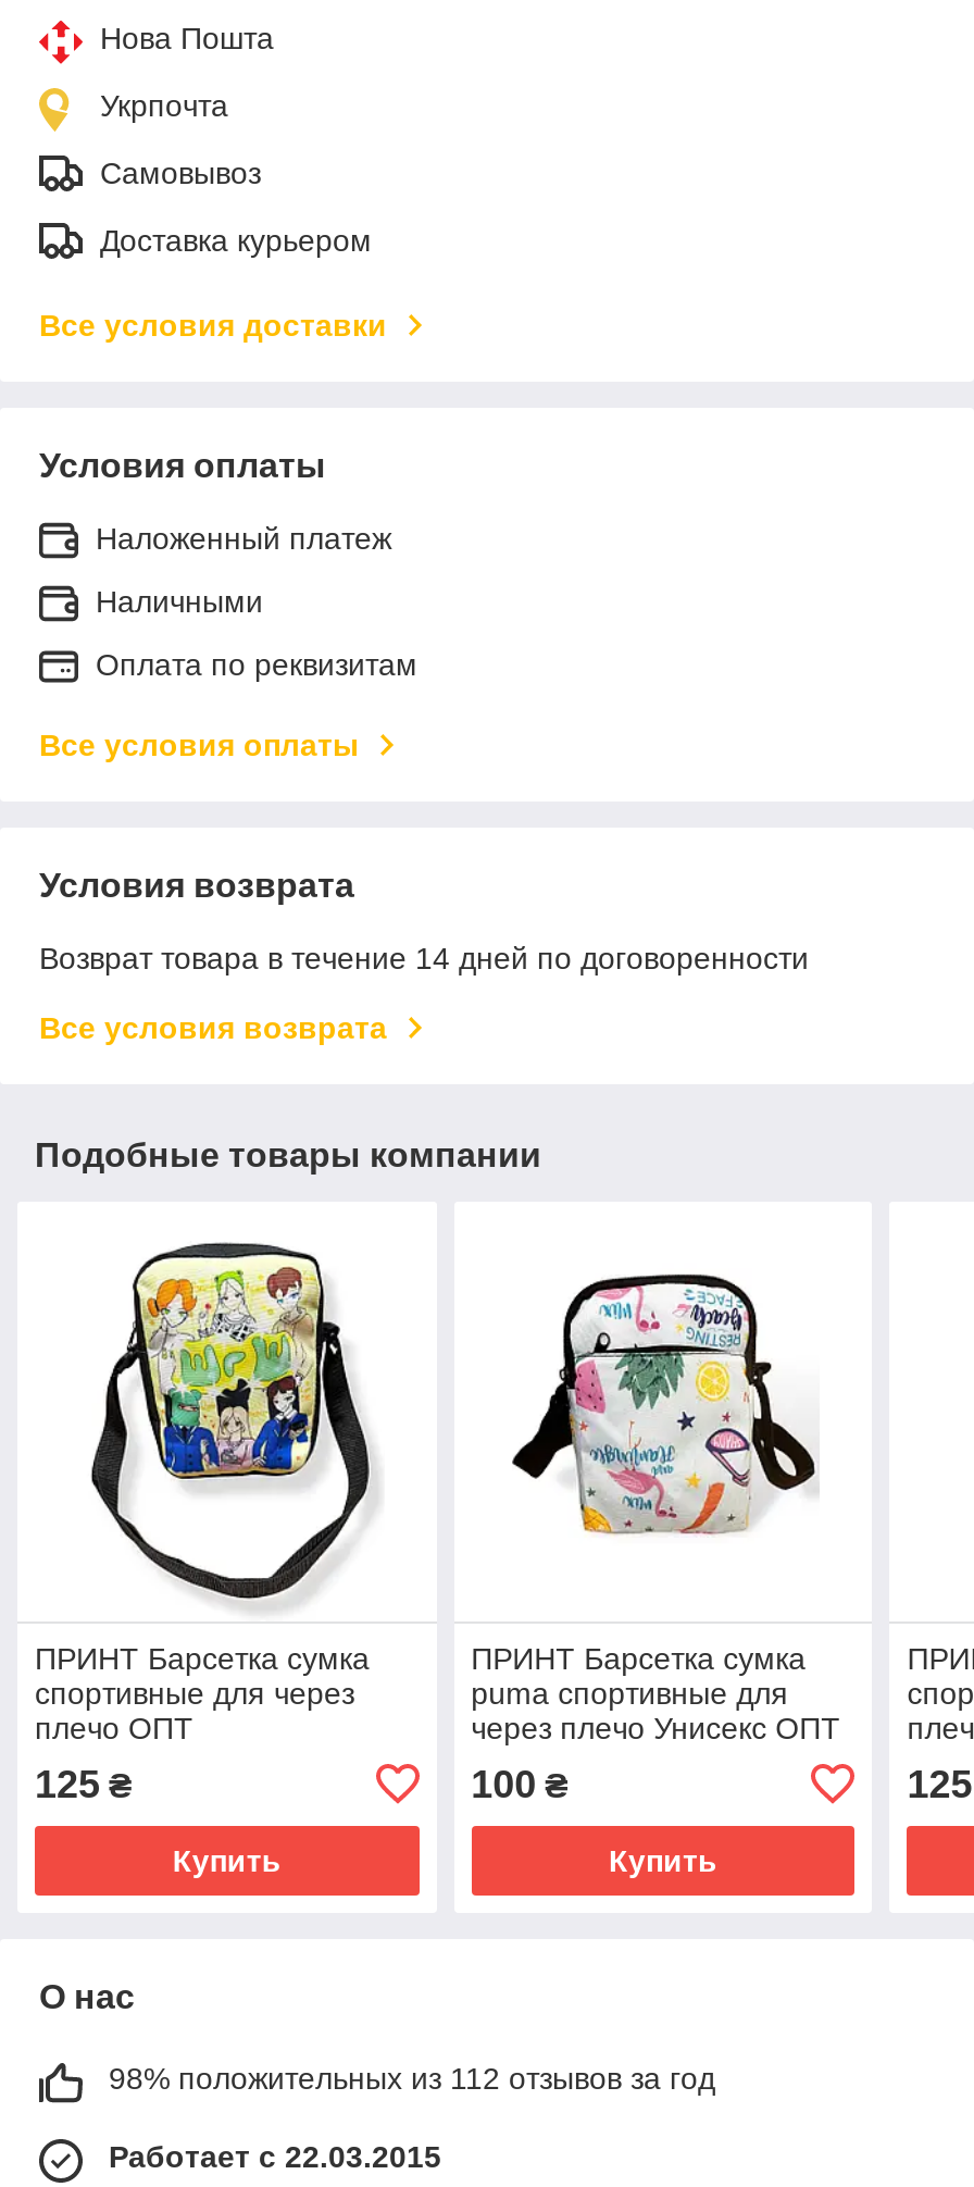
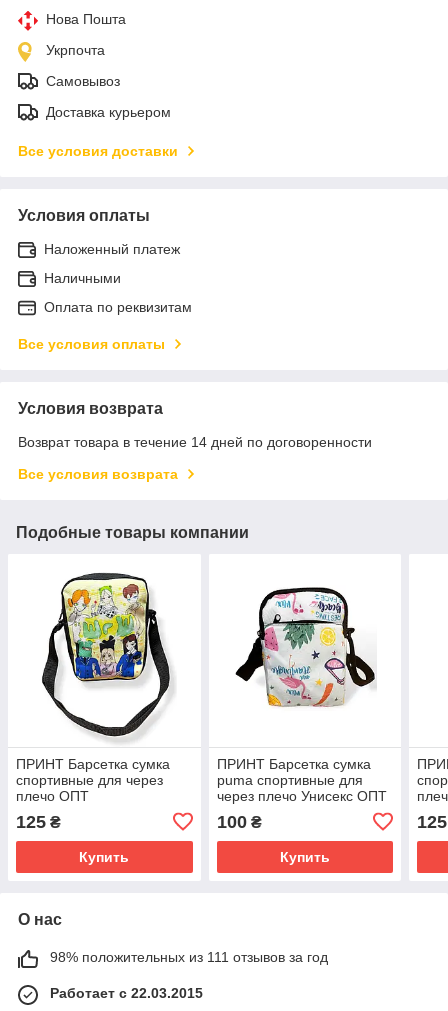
[109,2061,715,2095] 98% положительных из 112 отзывов за год -> [50,949,328,965] 98% положительных из 111 отзывов за год

